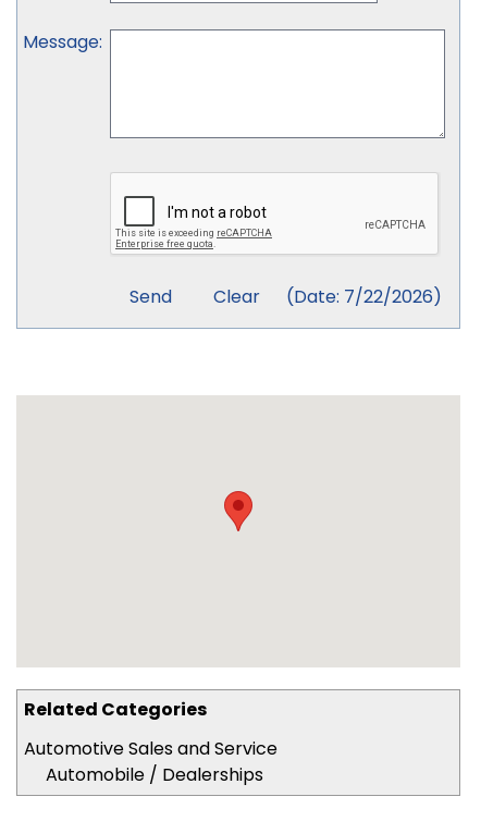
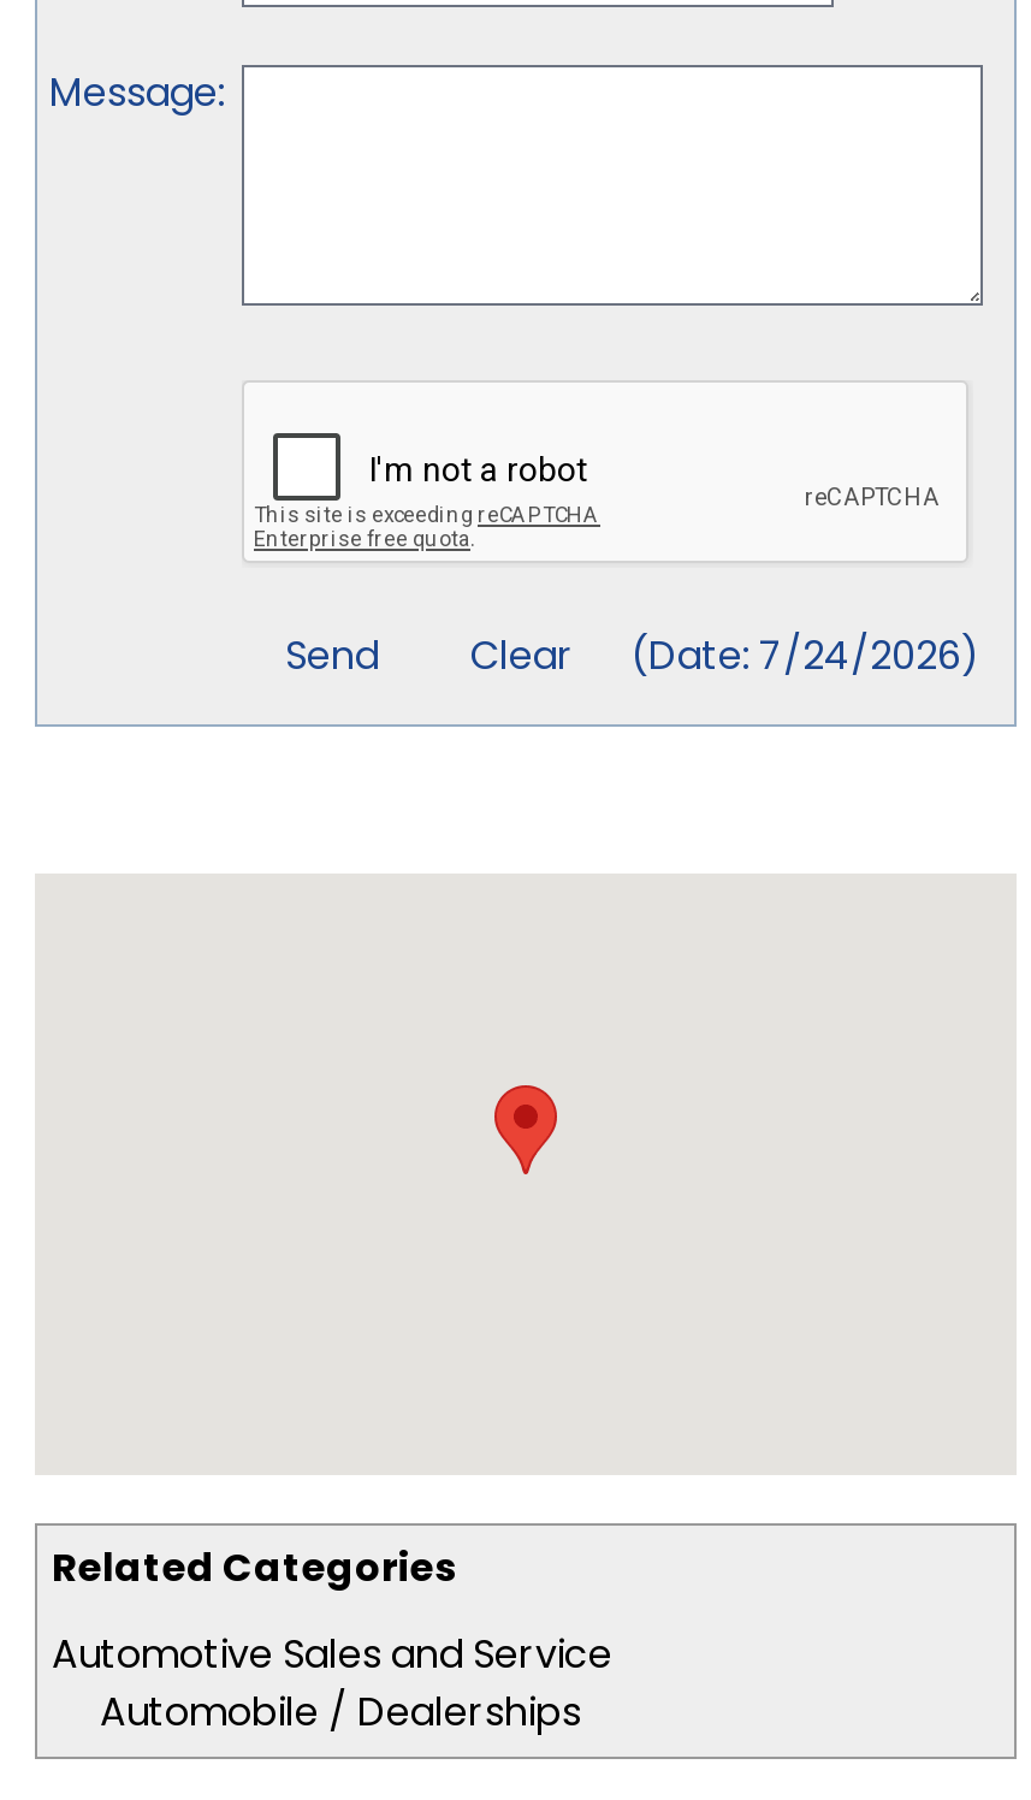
[277,284,442,309] (Date: 7/22/2026) -> [612,628,980,683] (Date: 7/24/2026)

